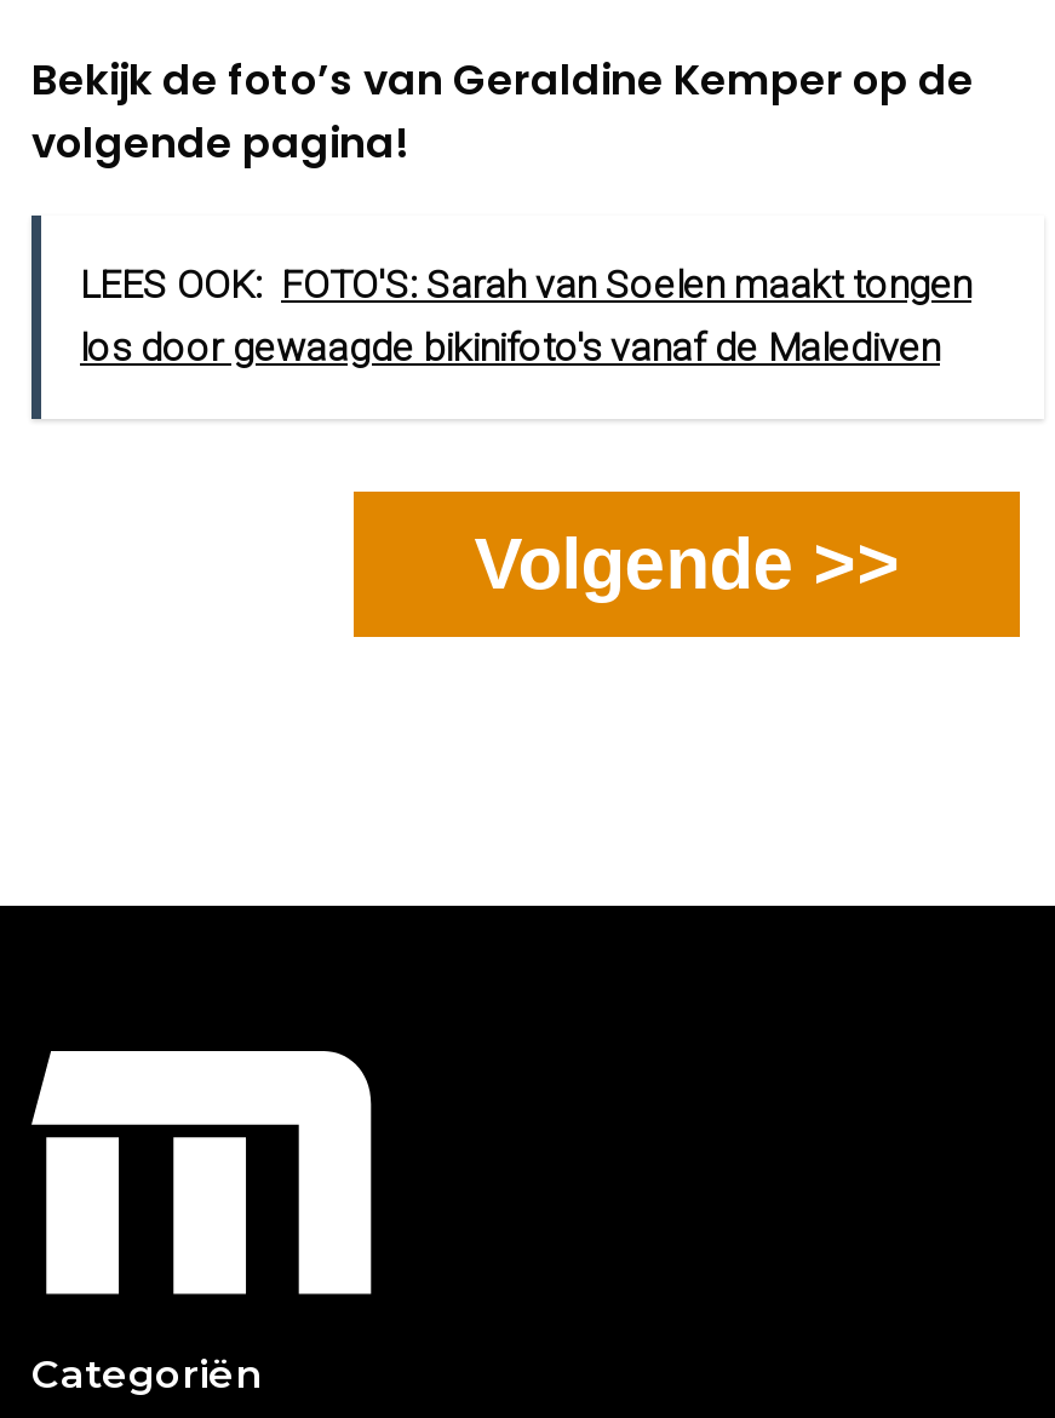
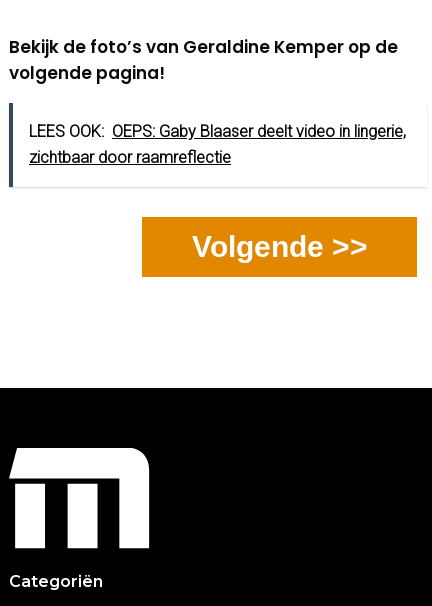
[80,262,971,371] LEES OOK: FOTO'S: Sarah van Soelen maakt tongen | los door gewaagde bikinifoto's vanaf de Malediven -> [29,122,406,167] LEES OOK: OEPS: Gaby Blaaser deelt video in lingerie, | zichtbaar door raamreflectie

